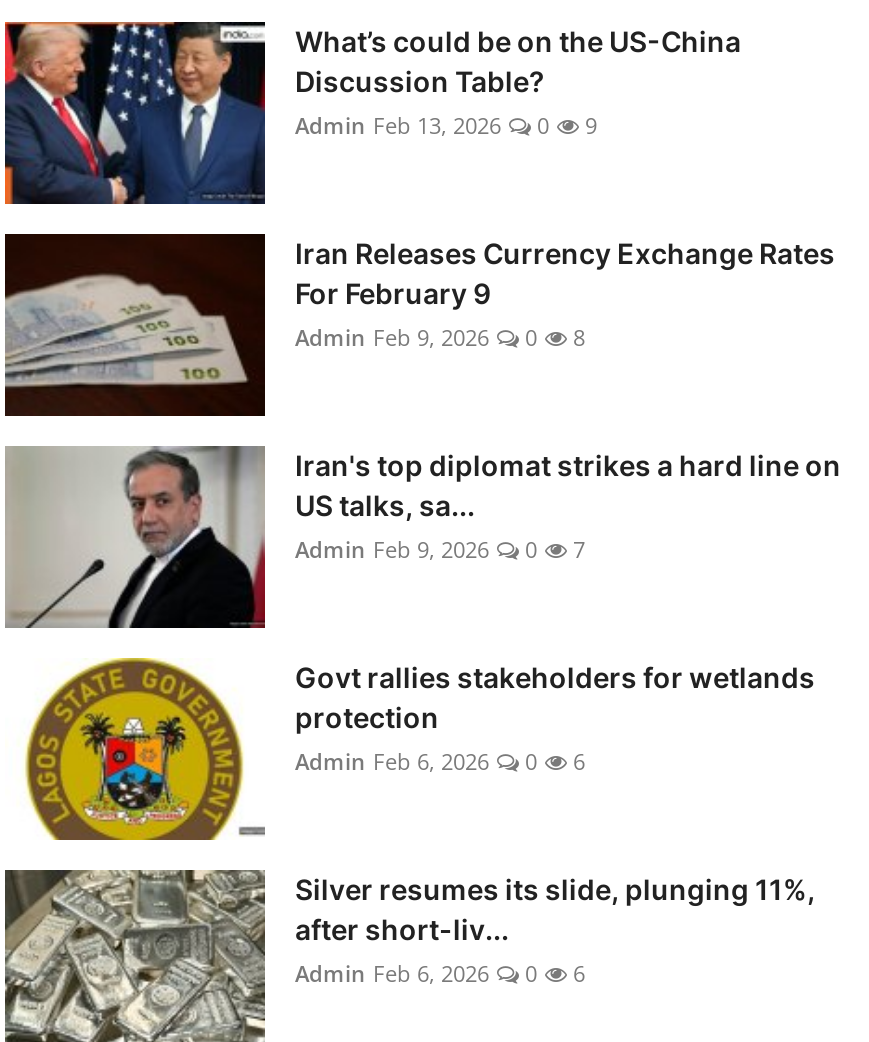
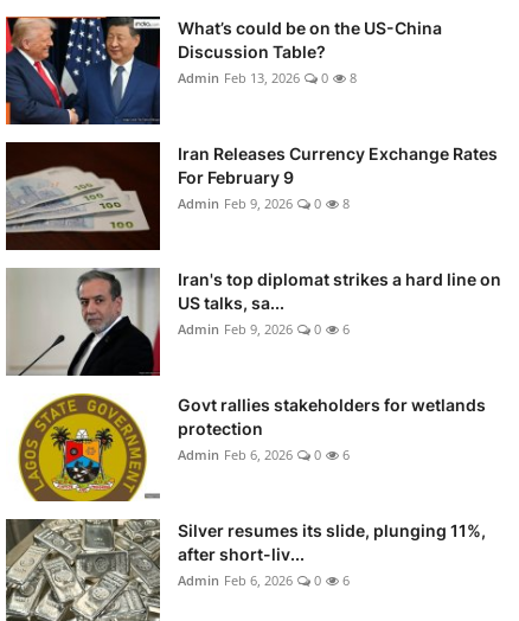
[295,109,597,139] Admin Feb 13, 2026 0 9 -> [178,68,357,86] Admin Feb 13, 2026 0 8
[295,533,585,563] Admin Feb 9, 2026 0 7 -> [178,320,350,337] Admin Feb 9, 2026 0 6

